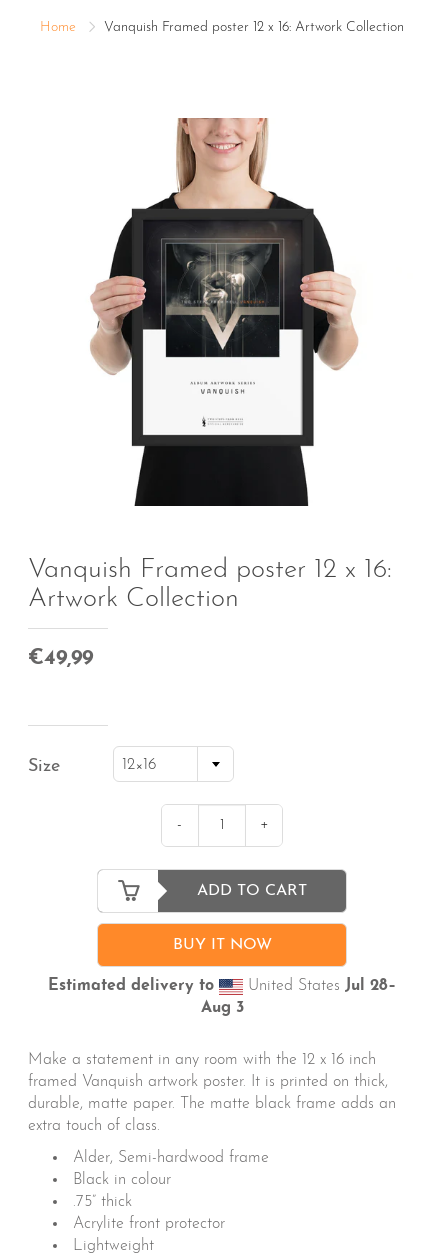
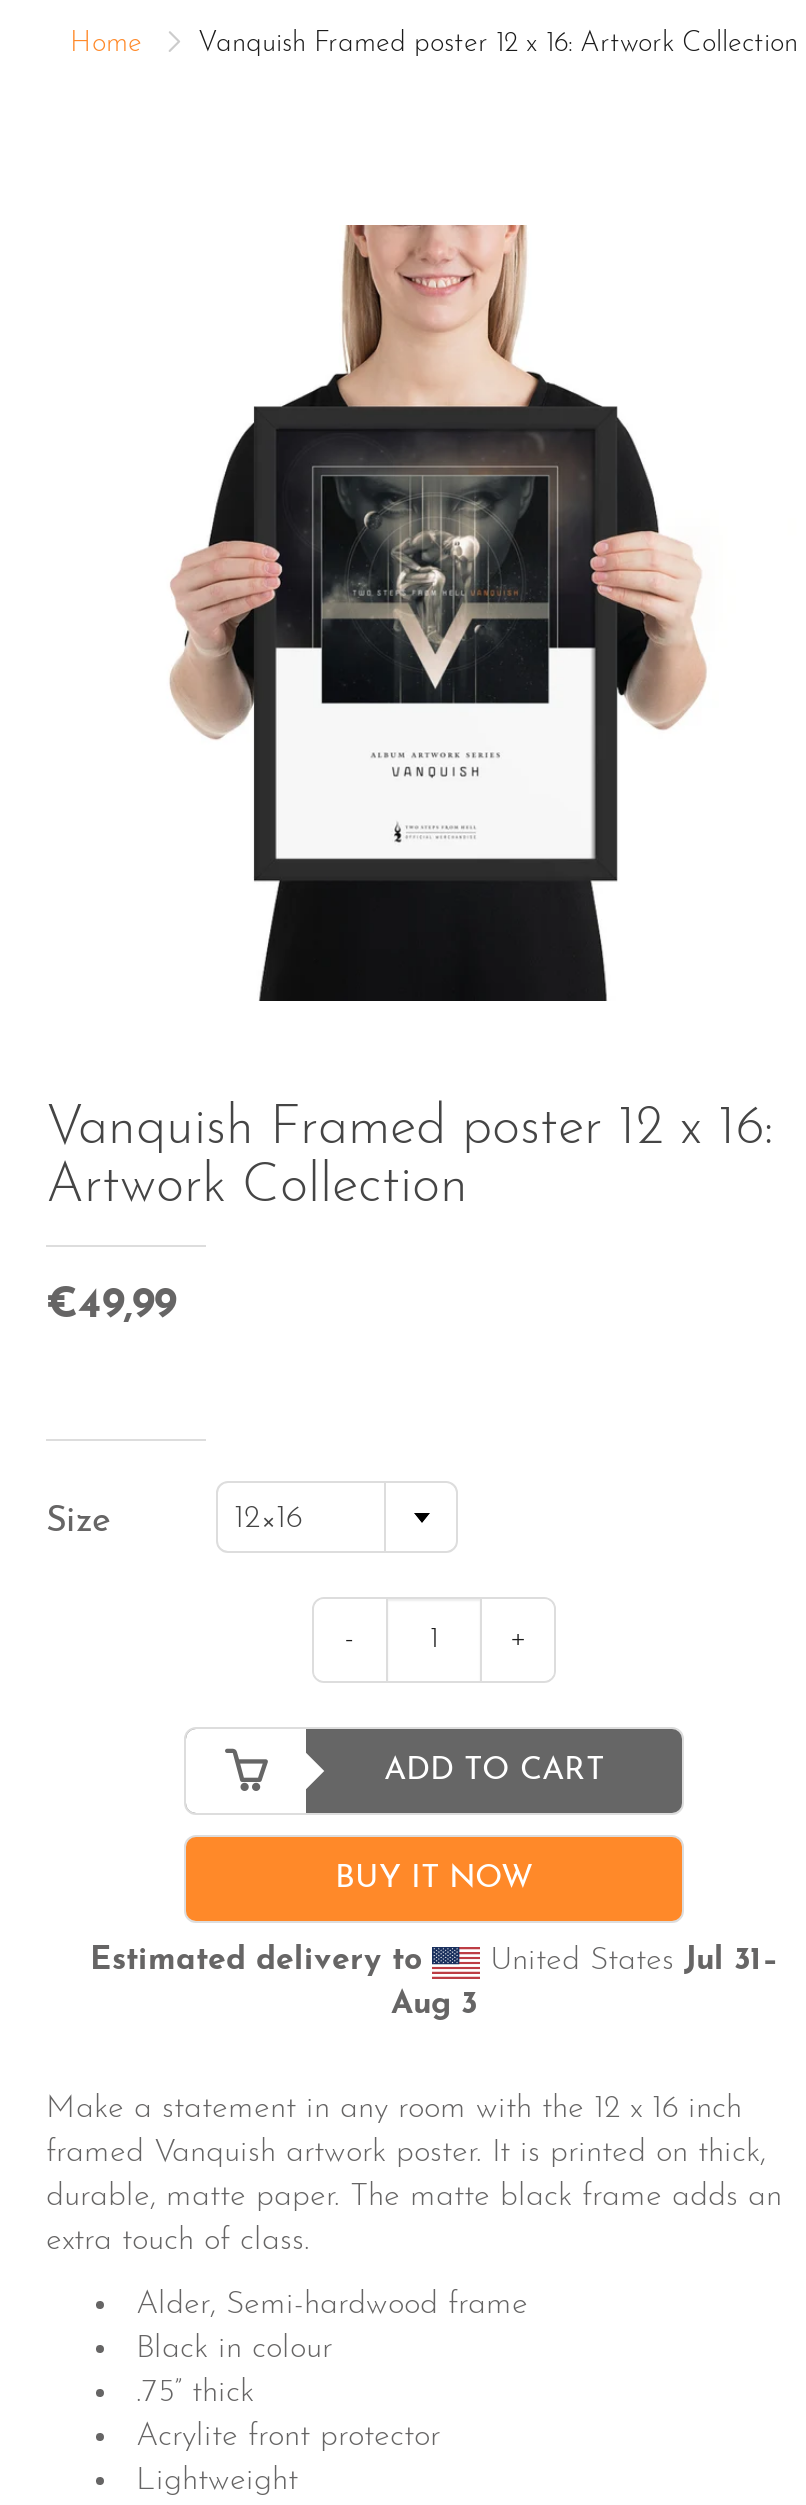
[243,978,396,994] United States Jul 28– -> [480,1944,778,1976] United States Jul 31–

